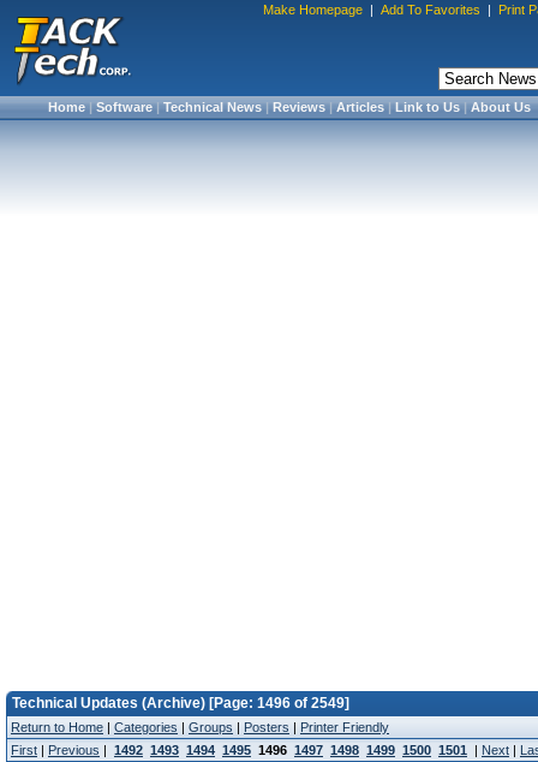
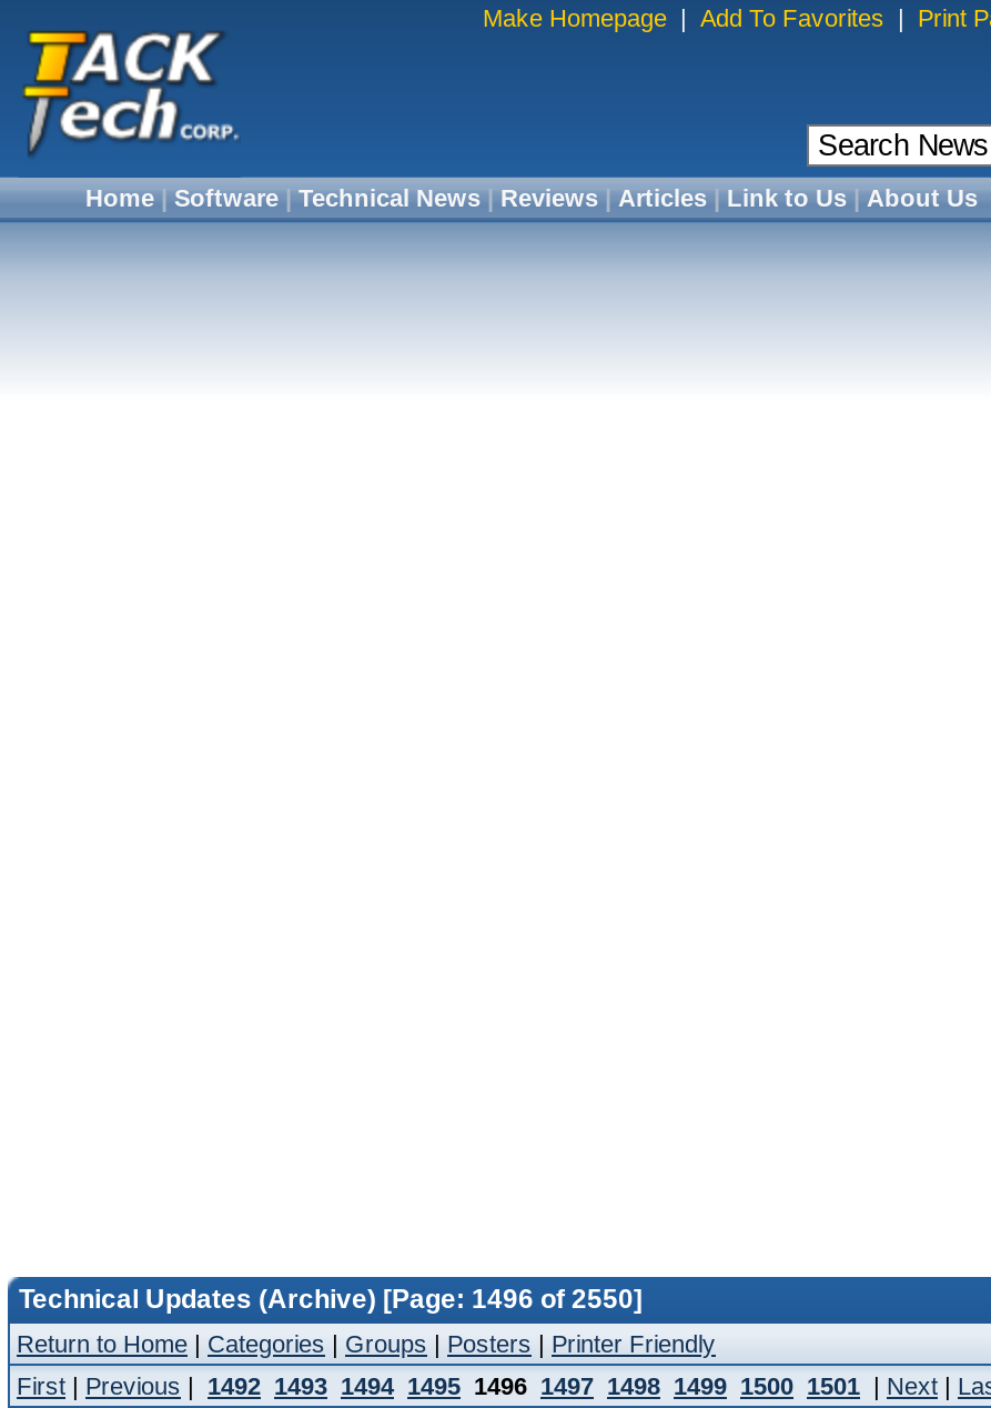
[12,695,349,712] Technical Updates (Archive) [Page: 1496 of 2549] -> [19,1284,643,1315] Technical Updates (Archive) [Page: 1496 of 2550]

